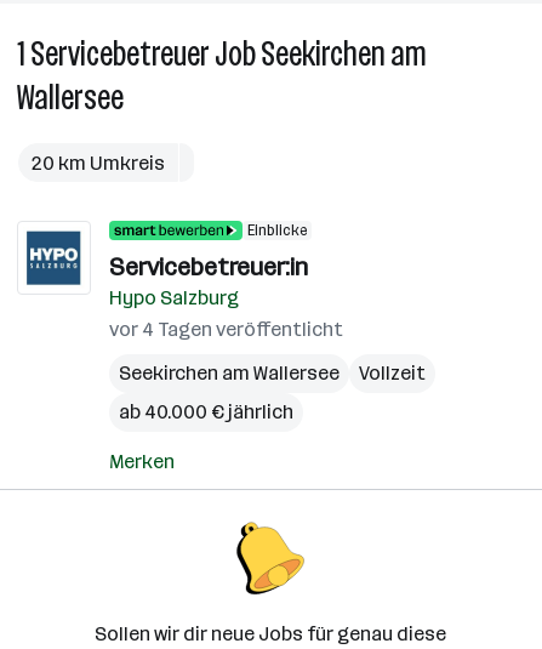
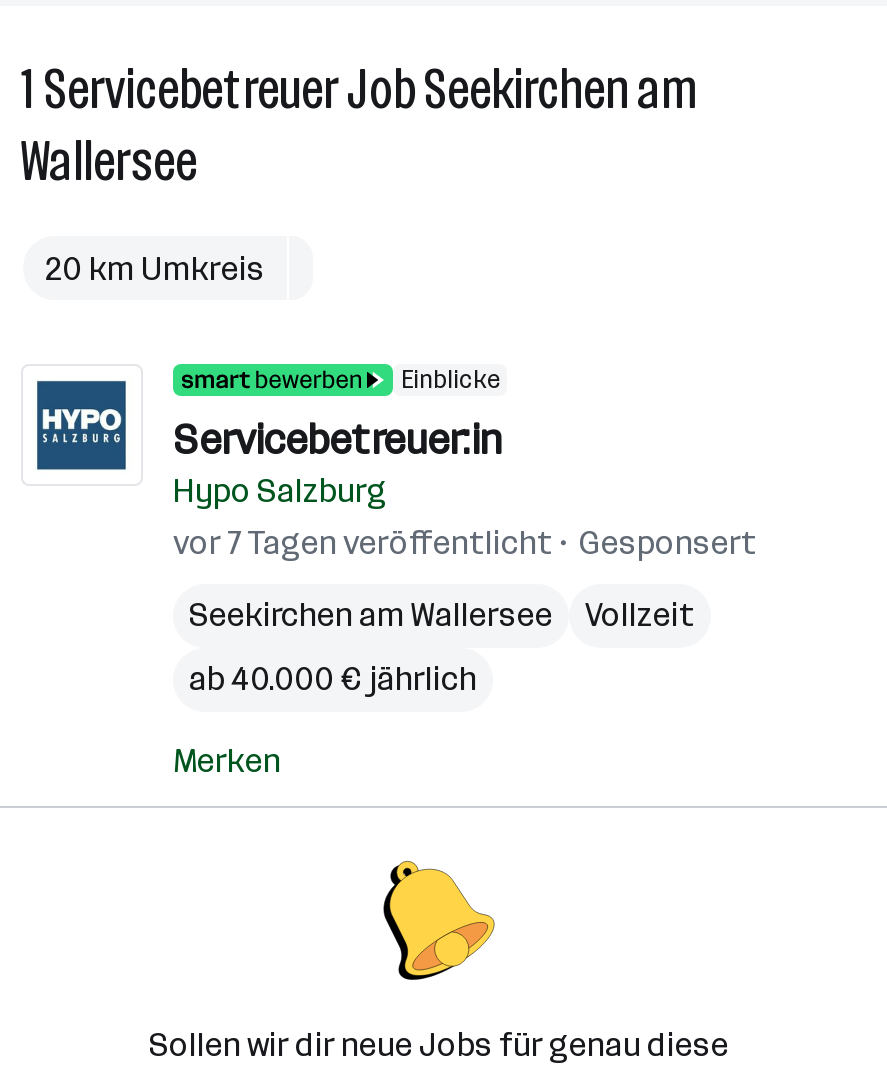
[109,318,343,341] vor 4 Tagen veröffentlicht -> [173,524,757,562] vor 7 Tagen veröffentlicht | Gesponsert

